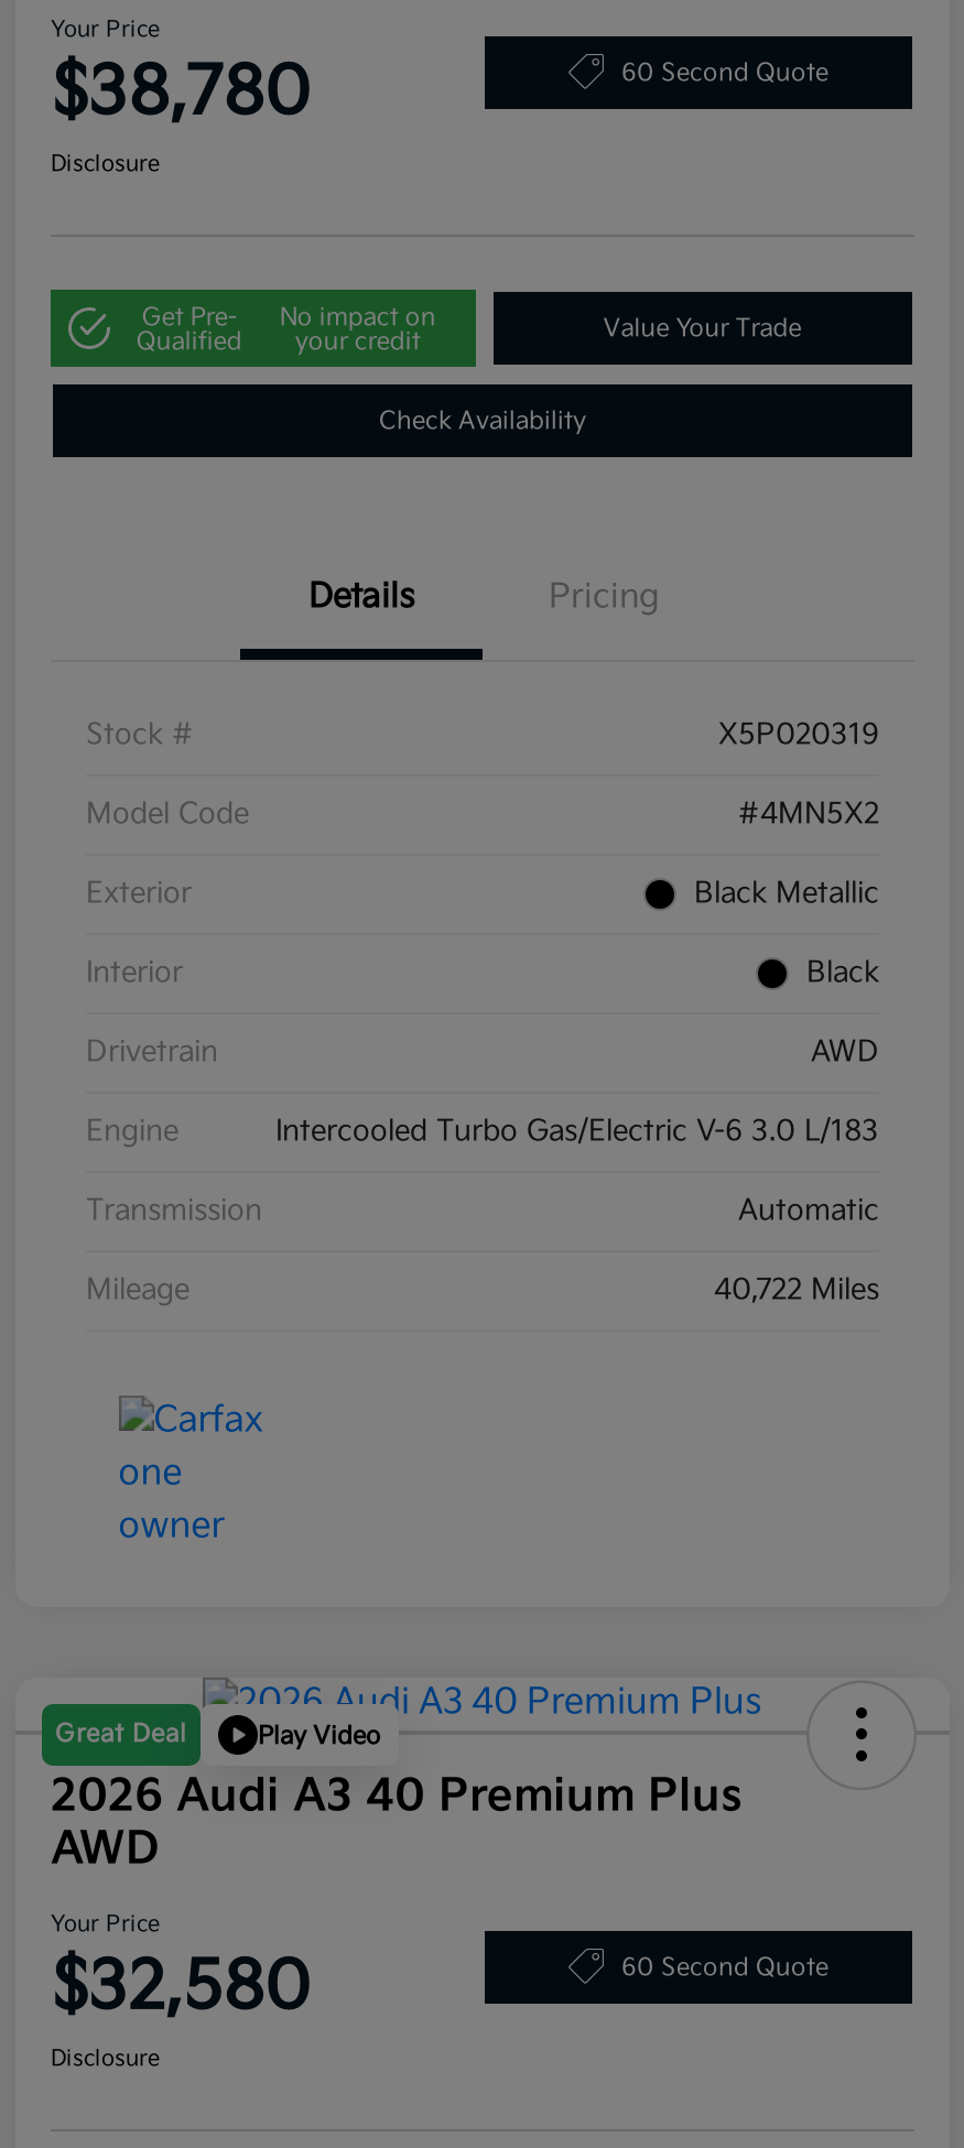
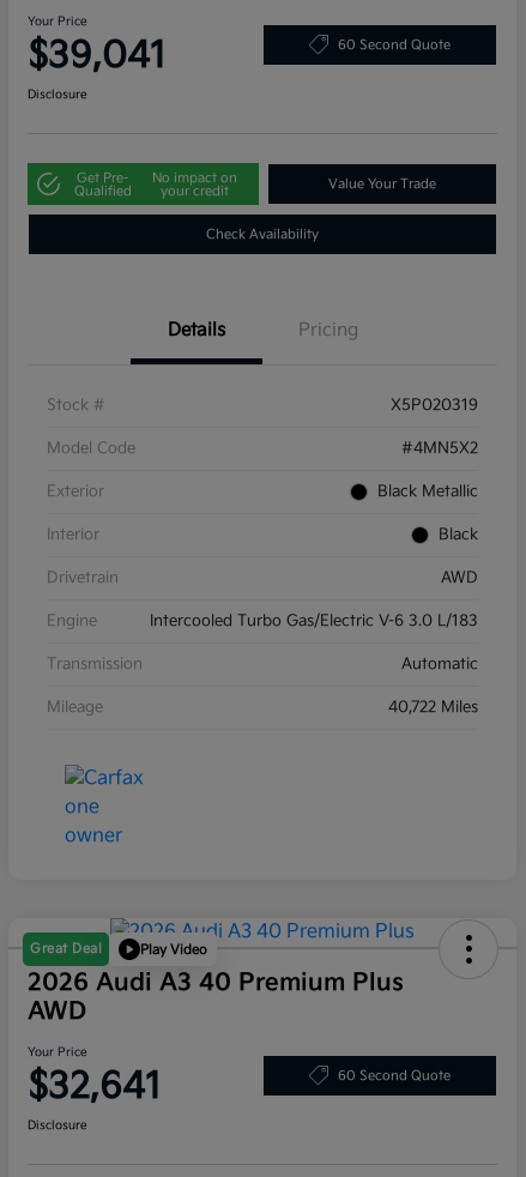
[51,54,311,134] $38,780 -> [28,35,165,78] $39,041
[51,1949,311,2028] $32,580 -> [28,1066,161,1109] $32,641

